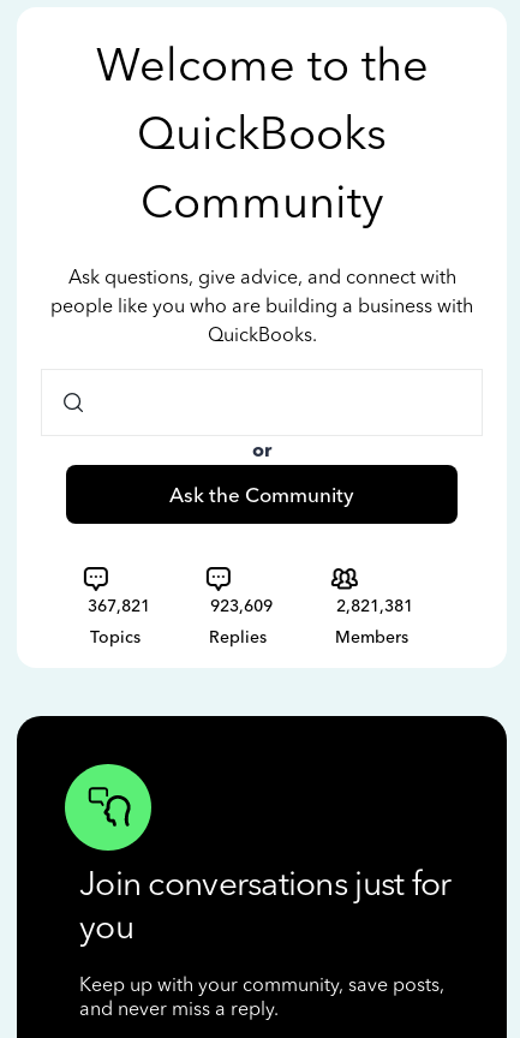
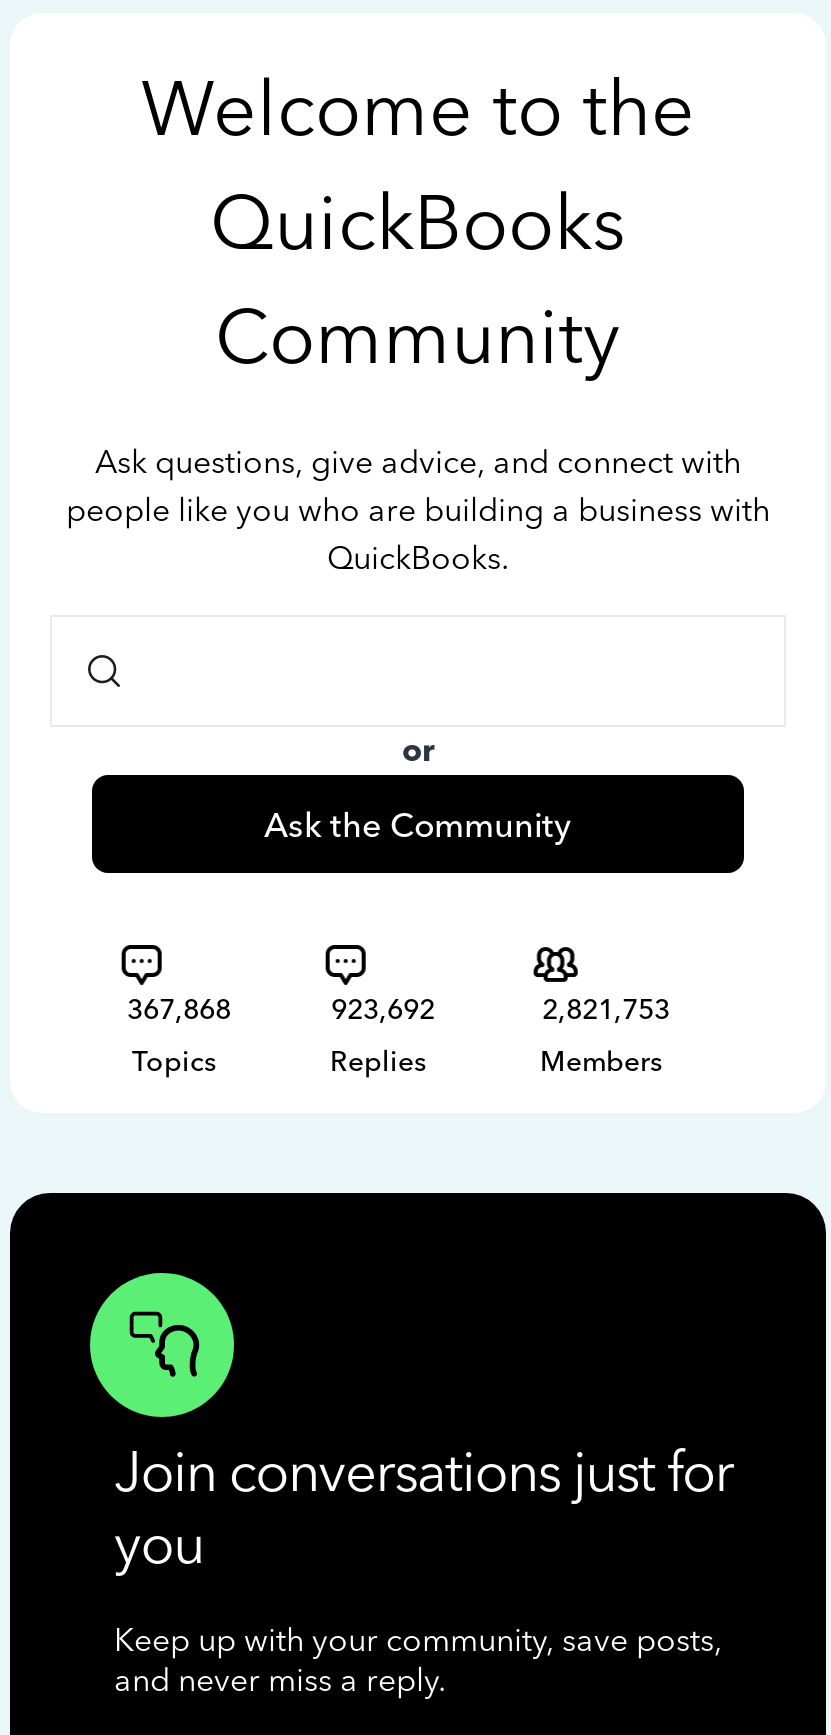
[87,596,150,616] 367,821 -> [127,993,231,1027] 367,868
[210,596,272,616] 923,609 -> [331,993,435,1027] 923,692
[336,596,413,616] 2,821,381 -> [542,993,670,1027] 2,821,753

